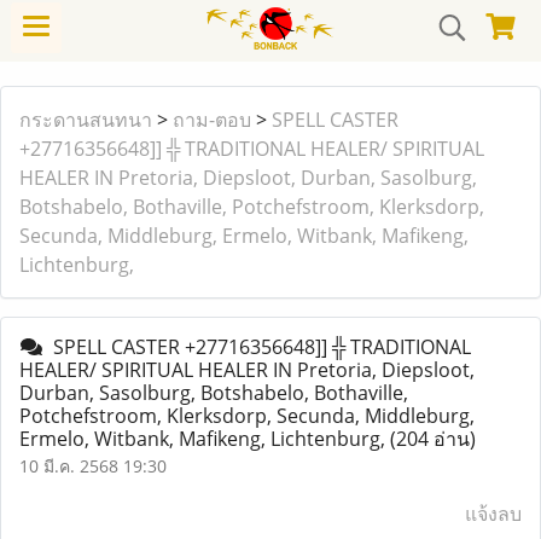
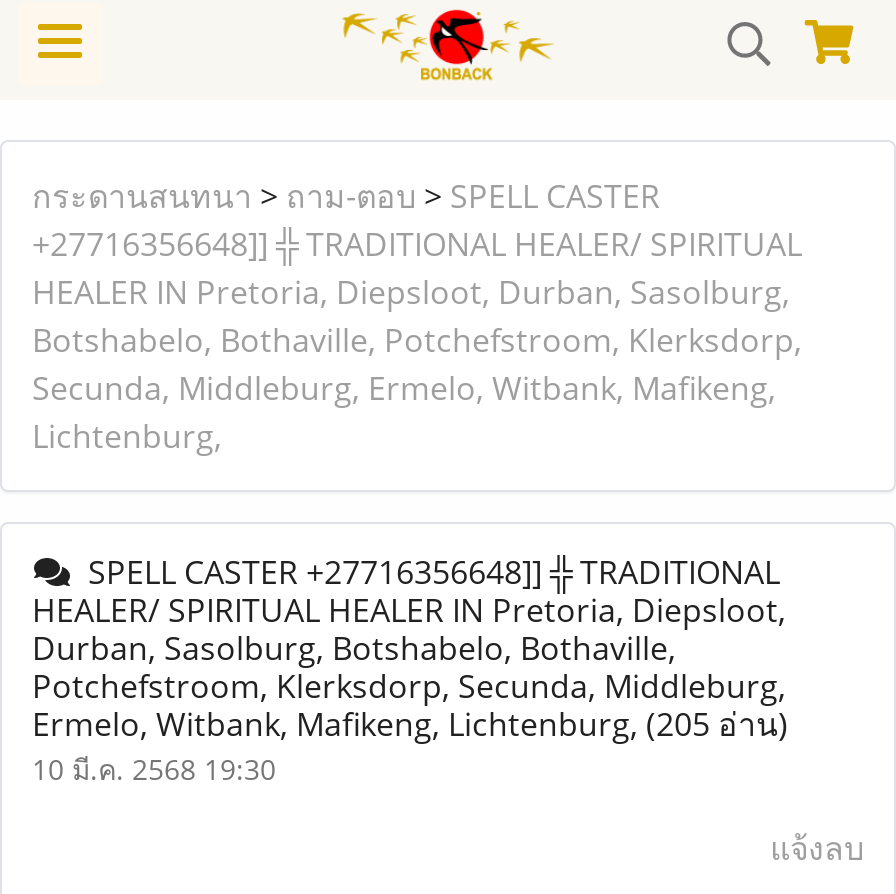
[19,425,476,452] Ermelo, Witbank, Mafikeng, Lichtenburg, (204 อ่าน) -> [32,702,788,746] Ermelo, Witbank, Mafikeng, Lichtenburg, (205 อ่าน)

